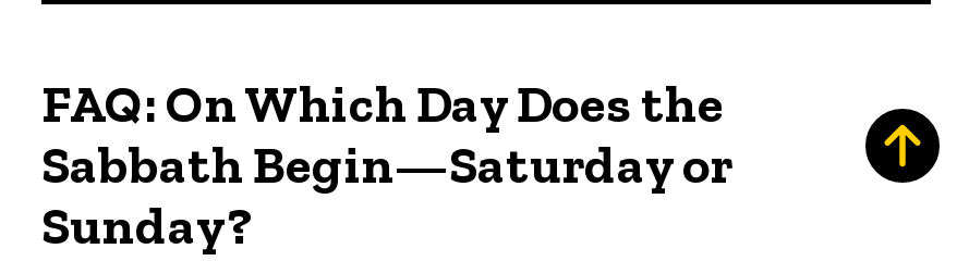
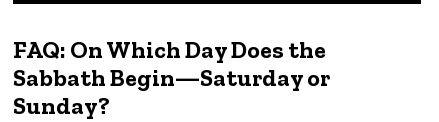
[863,107,942,185] [image] -> none

